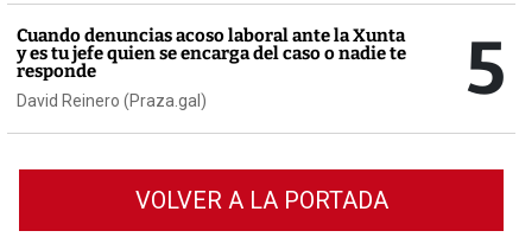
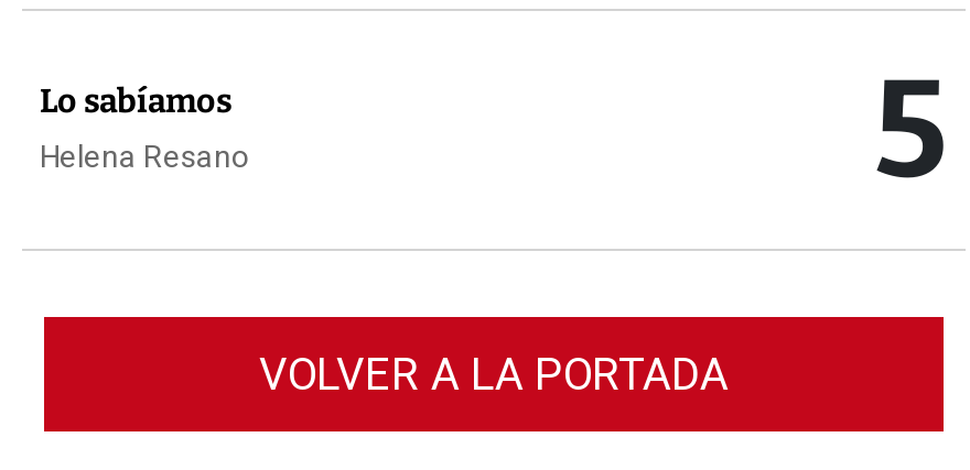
[17,25,406,111] Cuando denuncias acoso laboral ante la Xunta | y es tu jefe quien se encarga del caso o nadie te | responde | David Reinero (Praza.gal) -> [40,82,249,175] Lo sabíamos | Helena Resano

